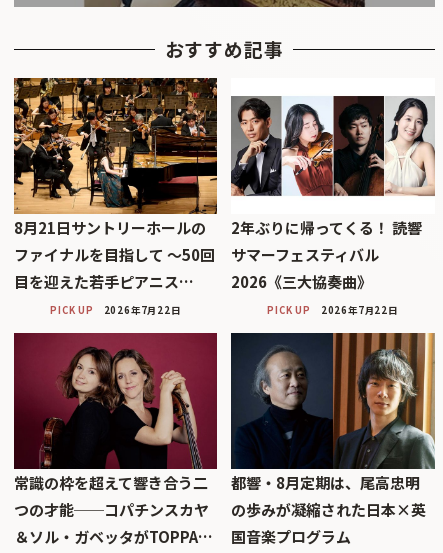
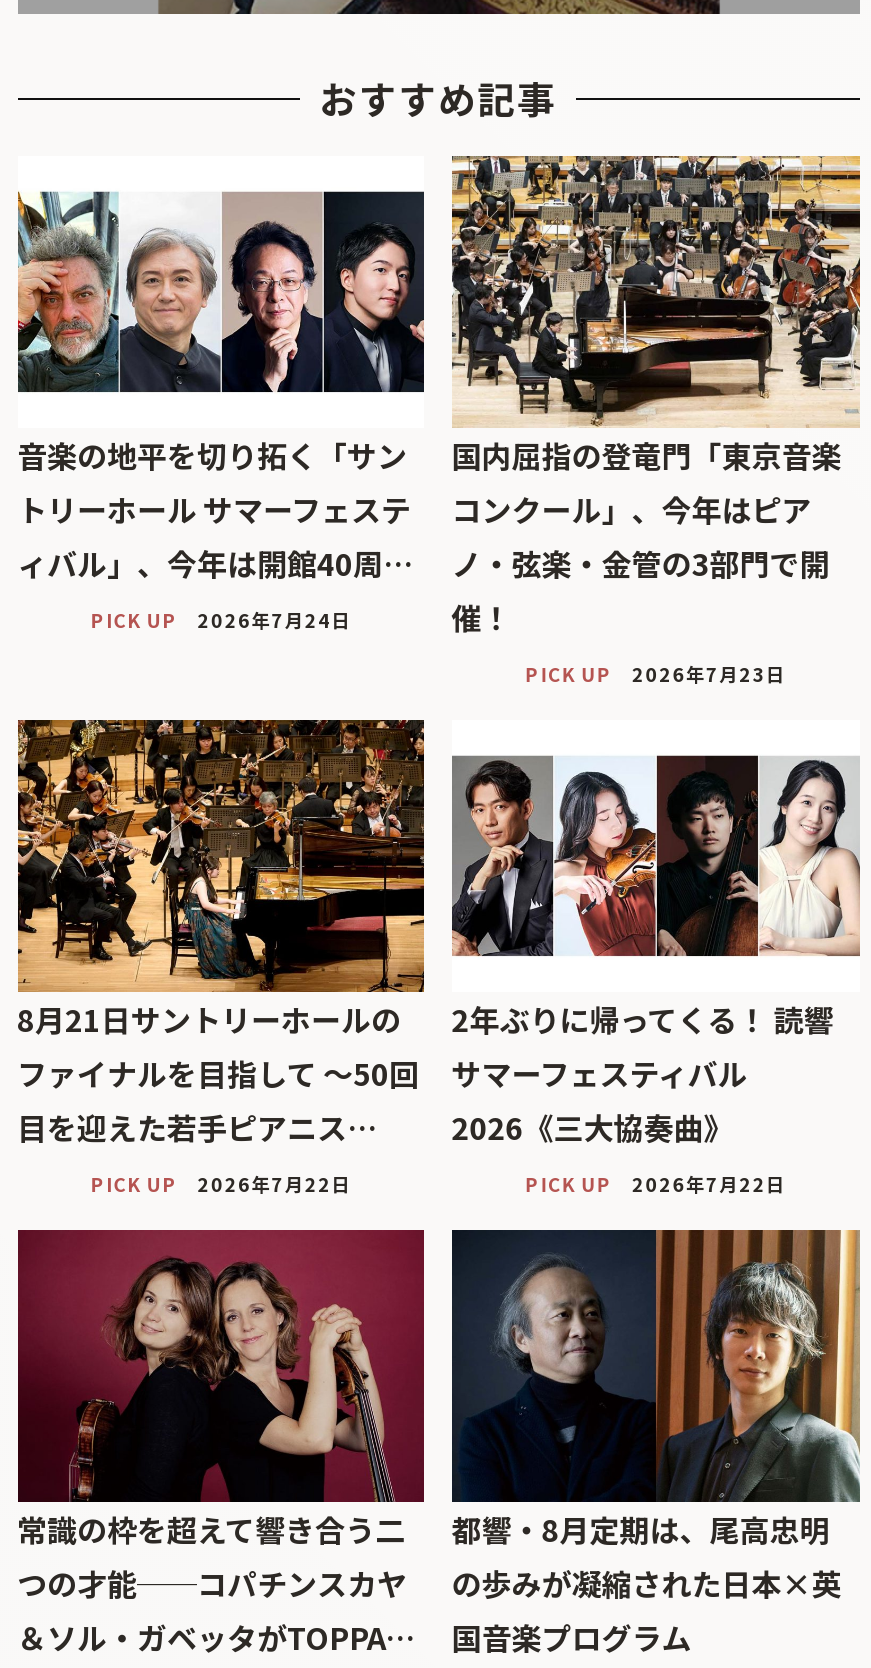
none -> [16,156,426,635] [image] | 音楽の地平を切り拓く「サン | トリーホール サマーフェステ | ィバル」、今年は開館40周… | PICK UP | 2026年7月24日
none -> [450,154,862,689] [image] | 国内屈指の登竜門「東京音楽 | コンクール」、今年はピア | ノ・弦楽・金管の3部門で開 | 催！ | PICK UP | 2026年7月23日

